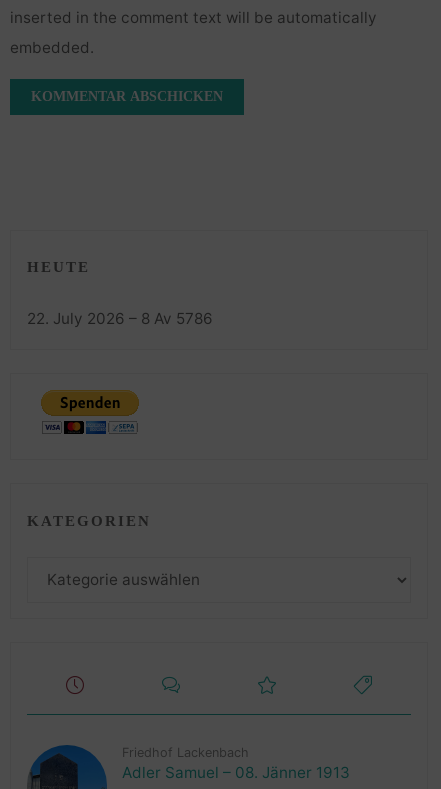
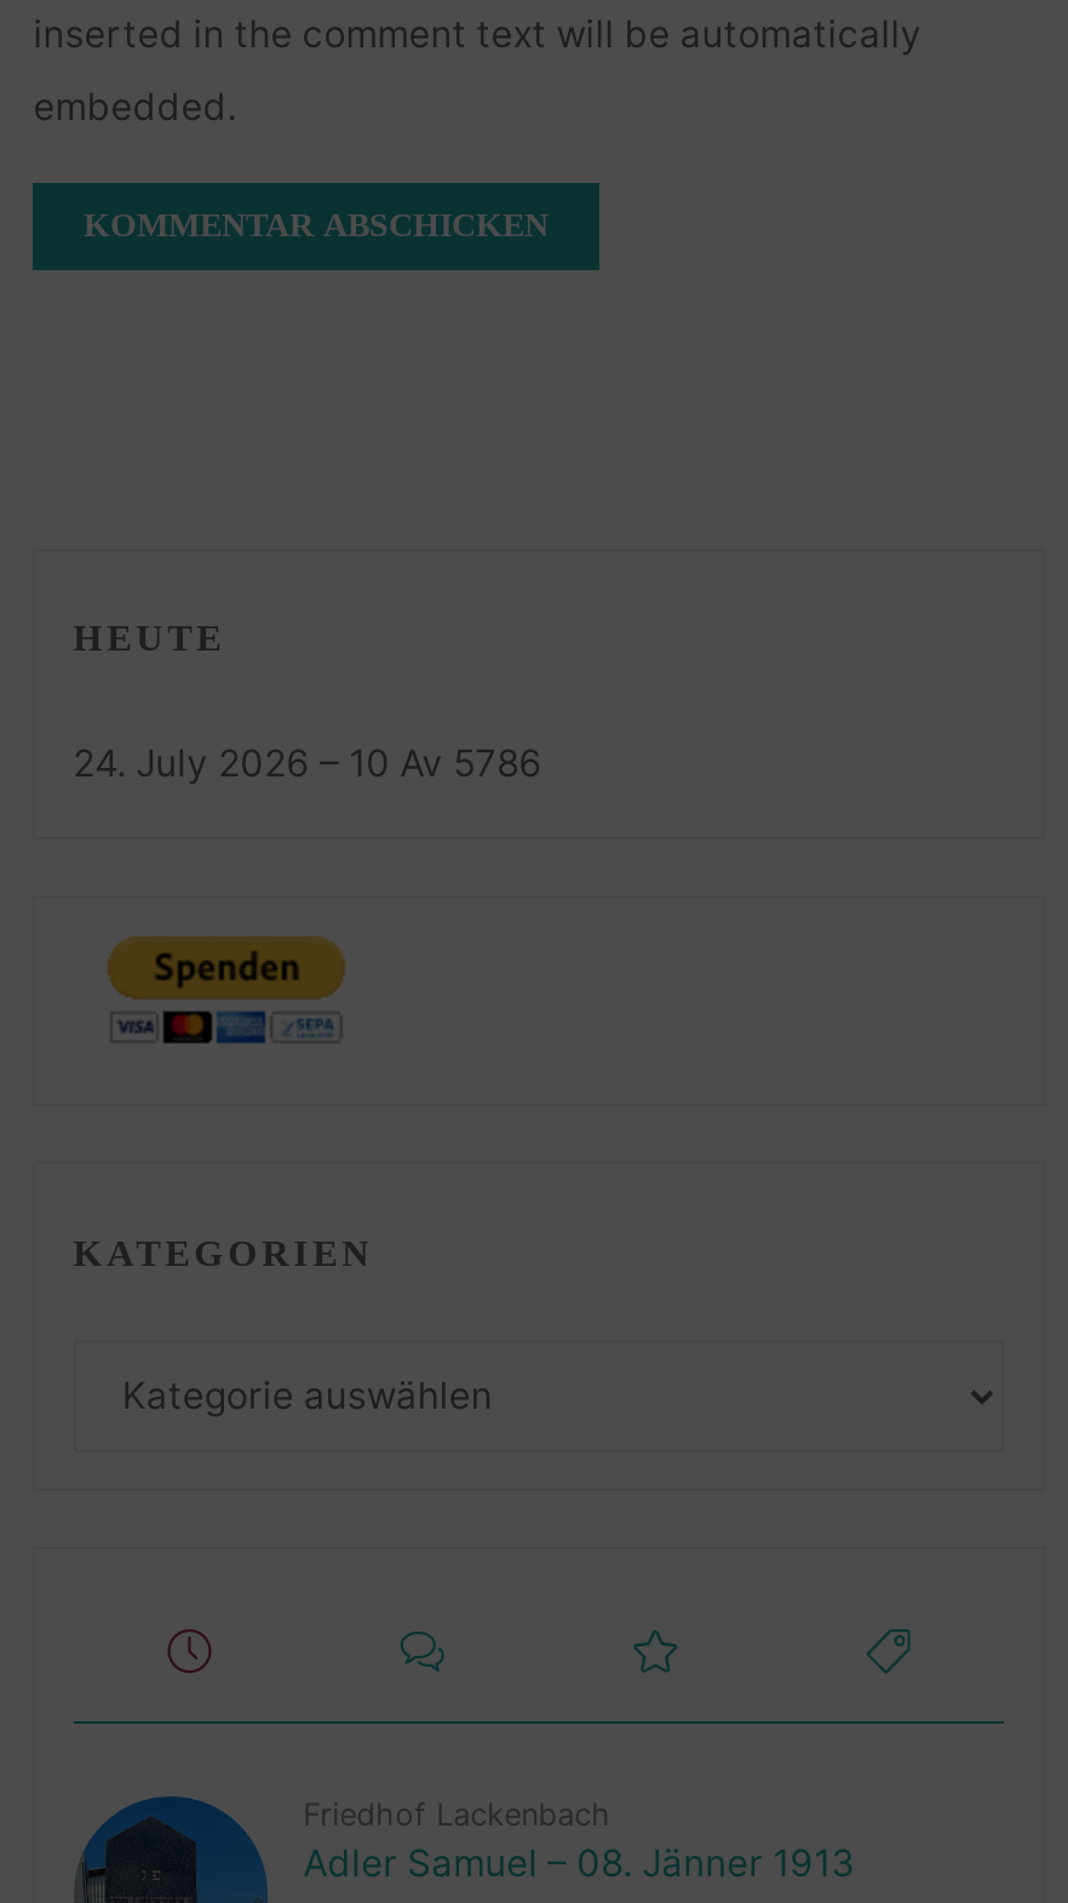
[27,309,213,328] 22. July 2026 – 8 Av 5786 -> [73,739,543,785] 24. July 2026 – 10 Av 5786

